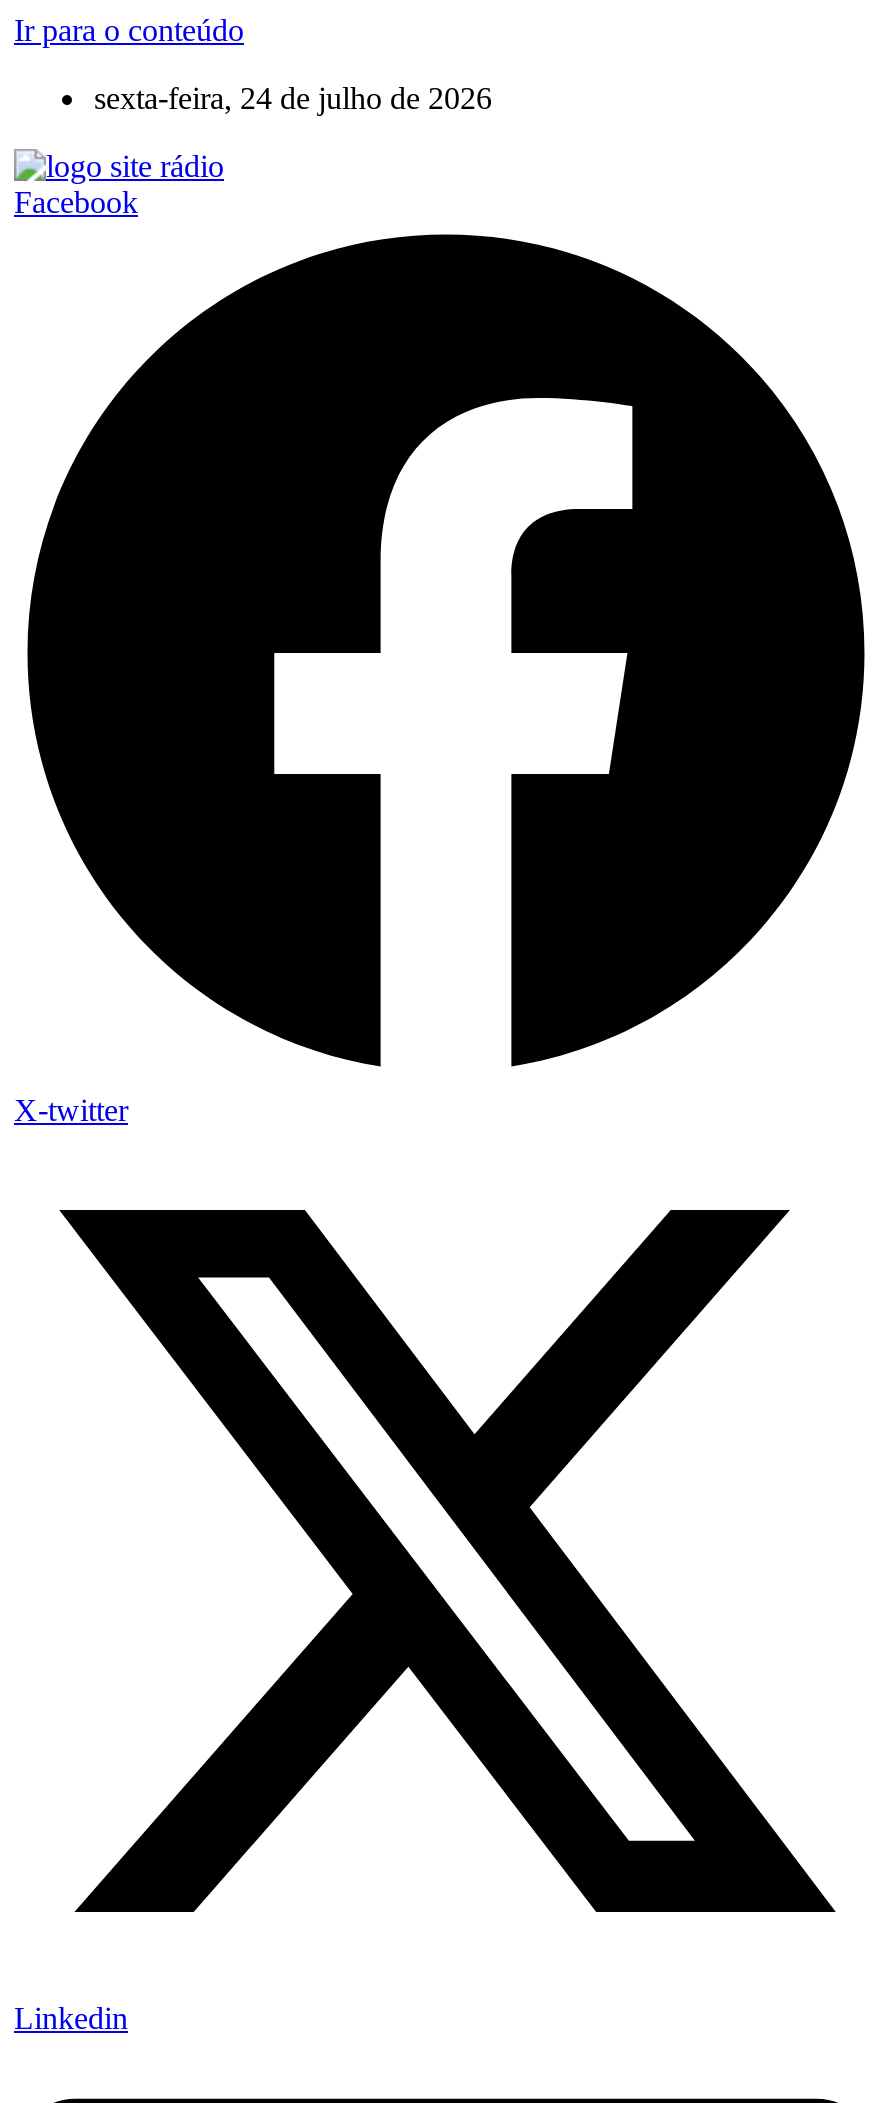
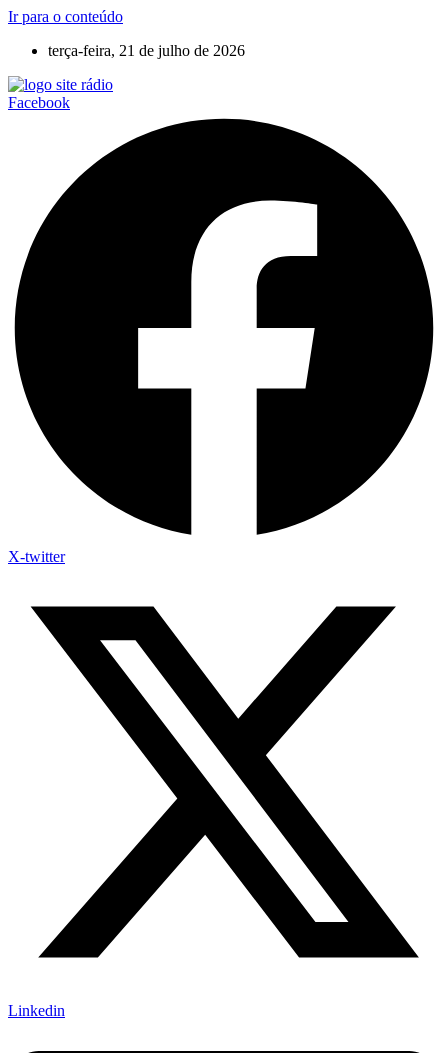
[94,81,492,115] sexta-feira, 24 de julho de 2026 -> [48,42,245,59] terça-feira, 21 de julho de 2026

